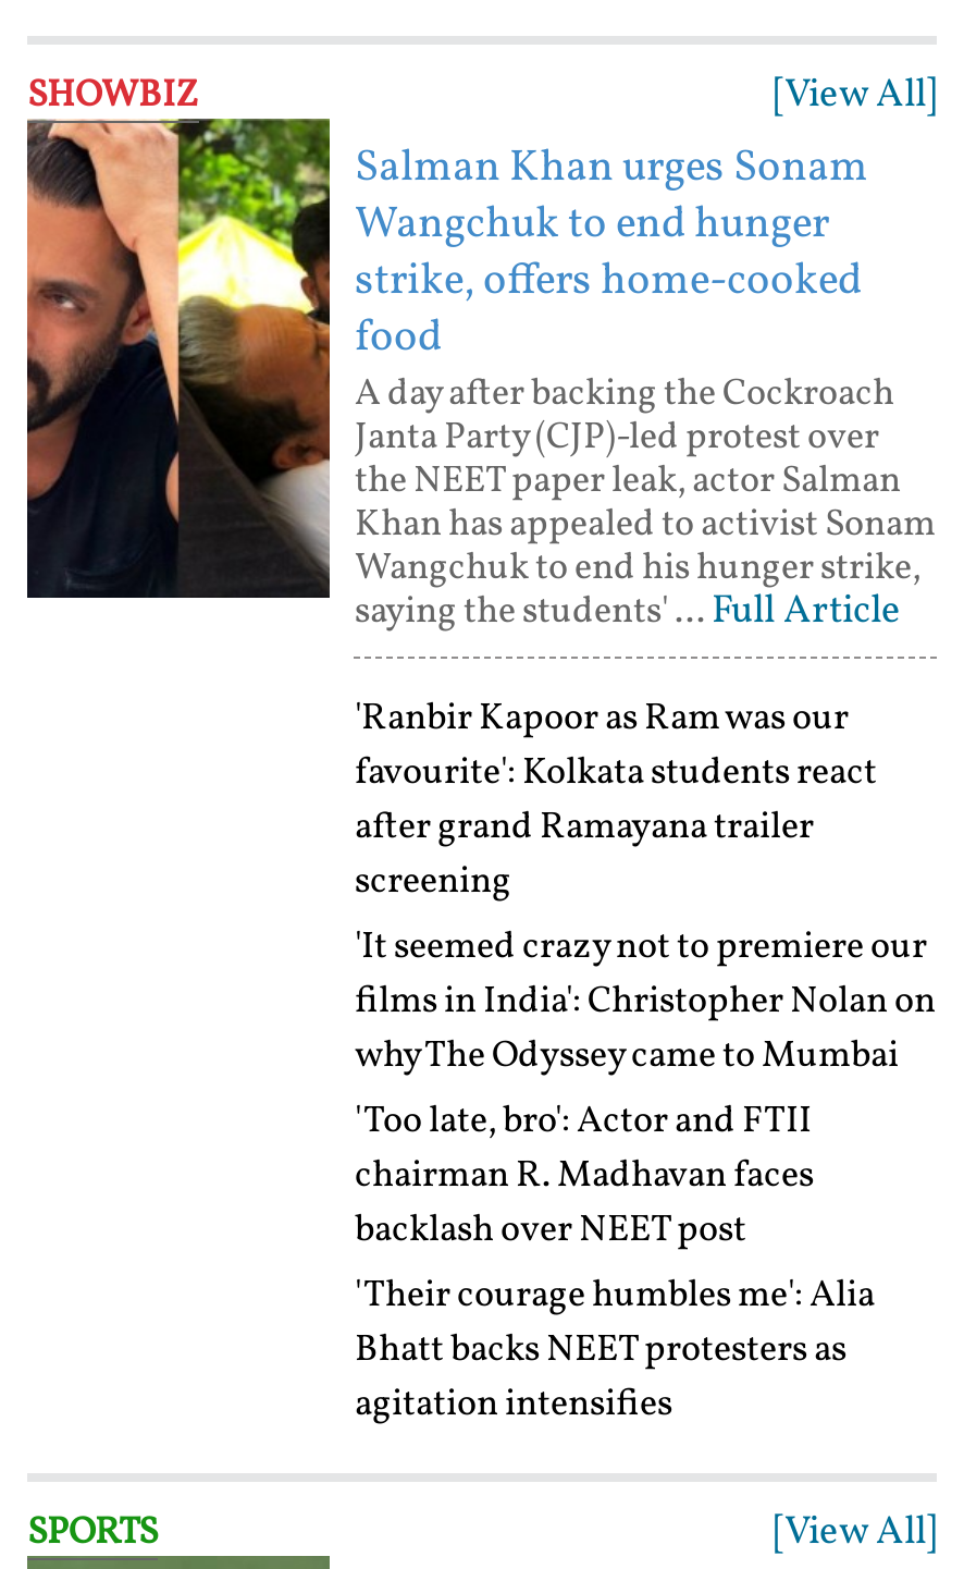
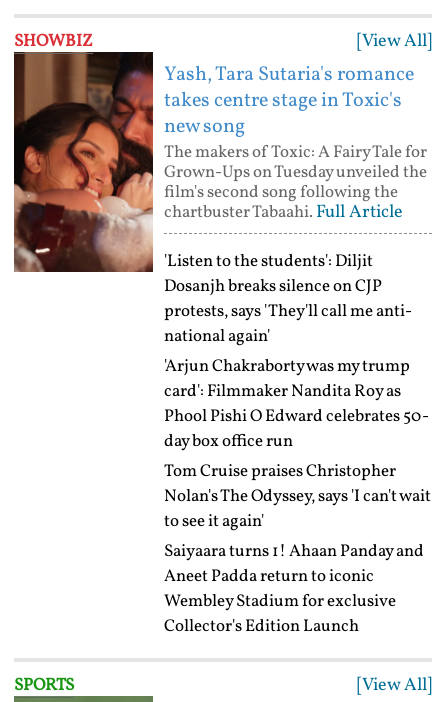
[25,117,936,639] [image] | Salman Khan urges Sonam | Wangchuk to end hunger | strike, offers home-cooked | food | A day after backing the Cockroach | Janta Party (CJP)-led protest over | the NEET paper leak, actor Salman | Khan has appealed to activist Sonam | Wangchuk to end his hunger strike, | saying the students' ... Full Article -> [13,51,427,273] [image] | Yash, Tara Sutaria's romance | takes centre stage in Toxic's | new song | The makers of Toxic: A Fairy Tale for | Grown-Ups on Tuesday unveiled the | film's second song following the | chartbuster Tabaahi. Full Article
[355,694,936,1430] 'Ranbir Kapoor as Ram was our | favourite': Kolkata students react | after grand Ramayana trailer | screening | 'It seemed crazy not to premiere our | films in India': Christopher Nolan on | why The Odyssey came to Mumbai | 'Too late, bro': Actor and FTII | chairman R. Madhavan faces | backlash over NEET post | 'Their courage humbles me': Alia | Bhatt backs NEET protesters as | agitation intensifies -> [164,250,431,638] 'Listen to the students': Diljit | Dosanjh breaks silence on CJP | protests, says 'They'll call me anti- | national again' | 'Arjun Chakraborty was my trump | card': Filmmaker Nandita Roy as | Phool Pishi O Edward celebrates 50- | day box office run | Tom Cruise praises Christopher | Nolan's The Odyssey, says 'I can't wait | to see it again' | Saiyaara turns 1! Ahaan Panday and | Aneet Padda return to iconic | Wembley Stadium for exclusive | Collector's Edition Launch

